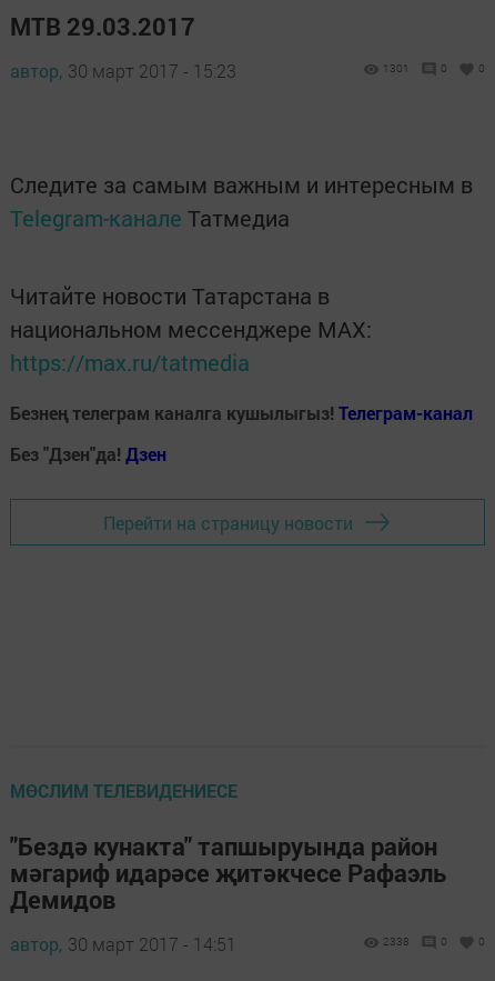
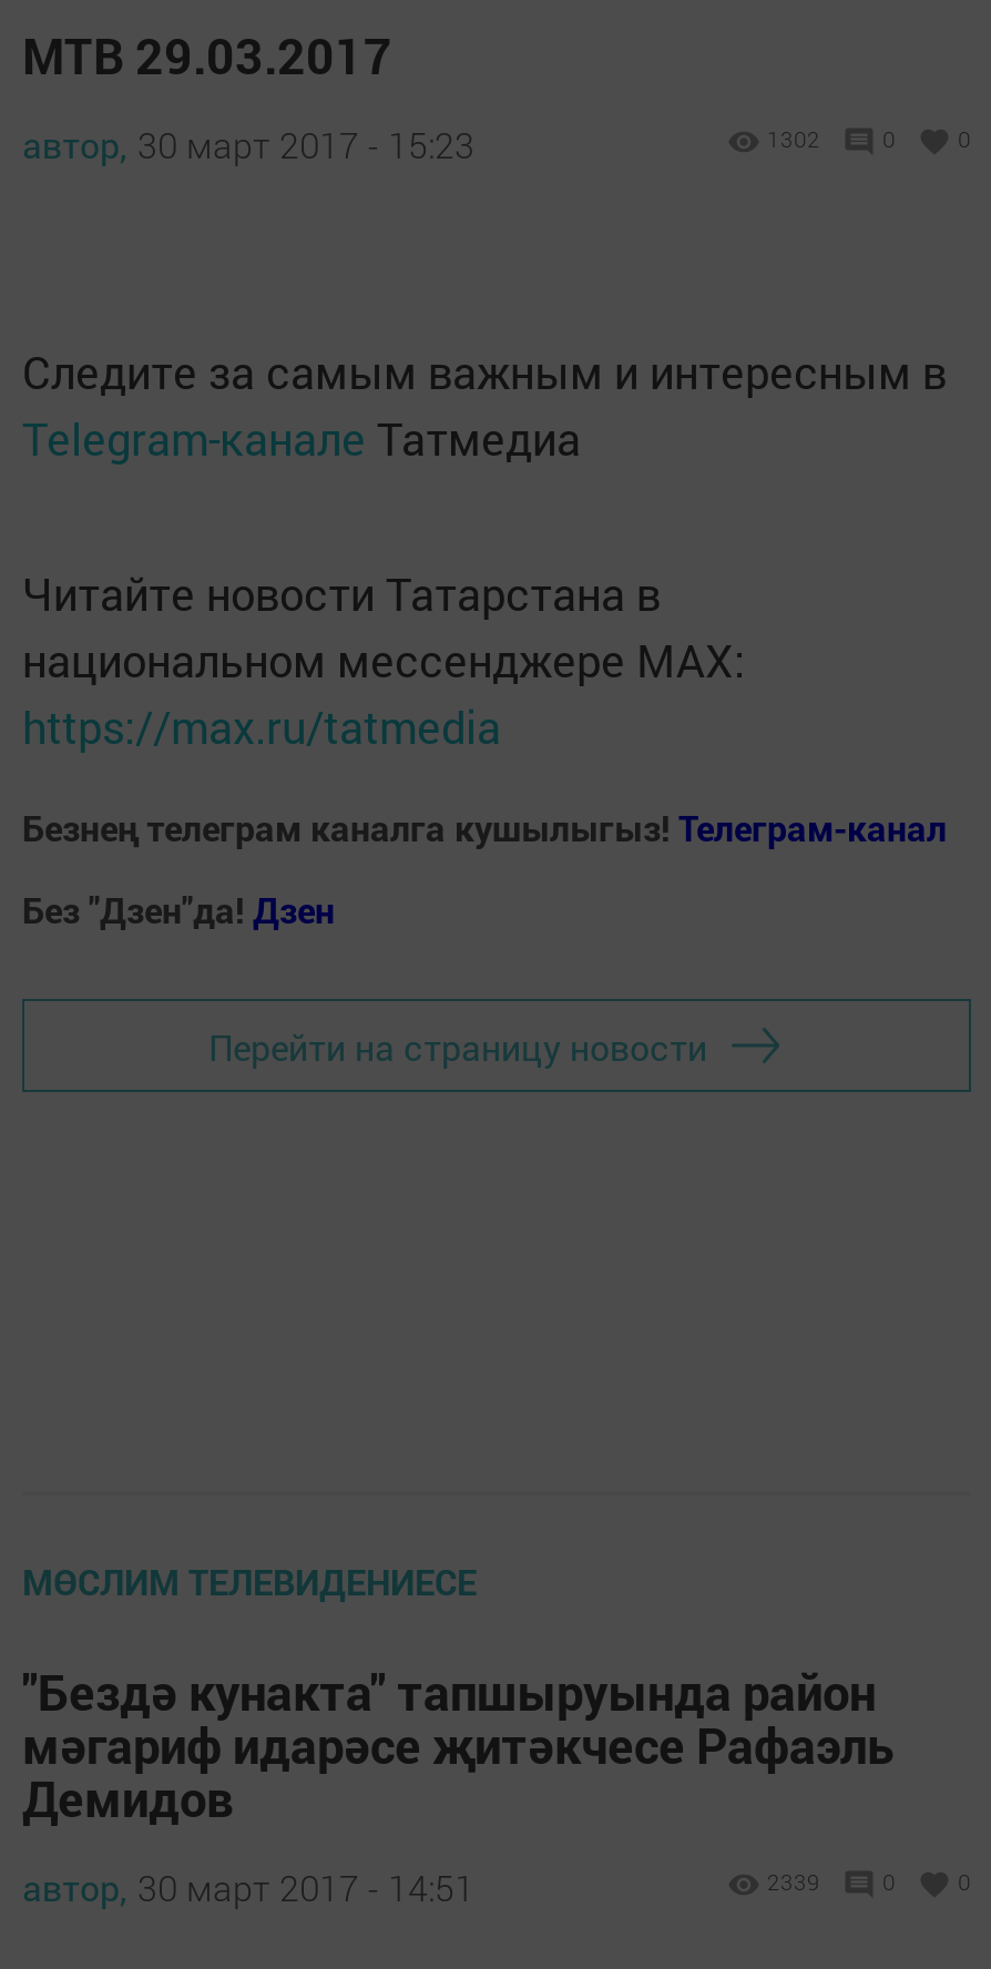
[383,61,410,76] 1301 -> [767,125,820,154] 1302
[383,935,410,949] 2338 -> [767,1868,820,1896] 2339

